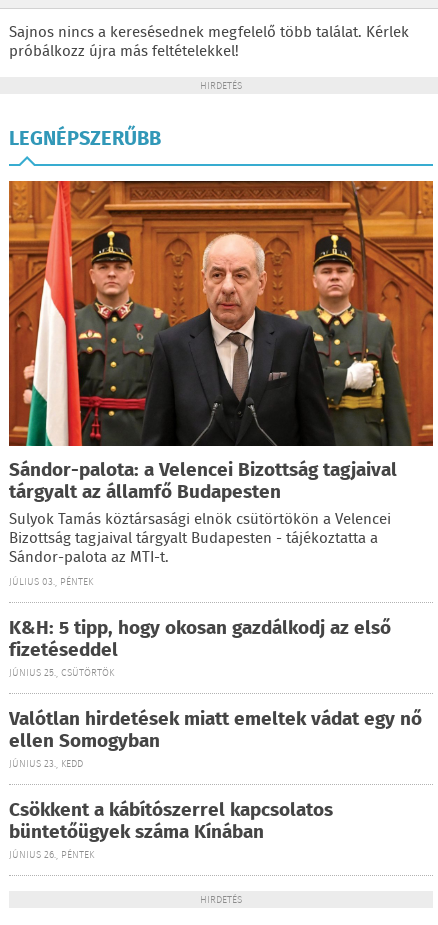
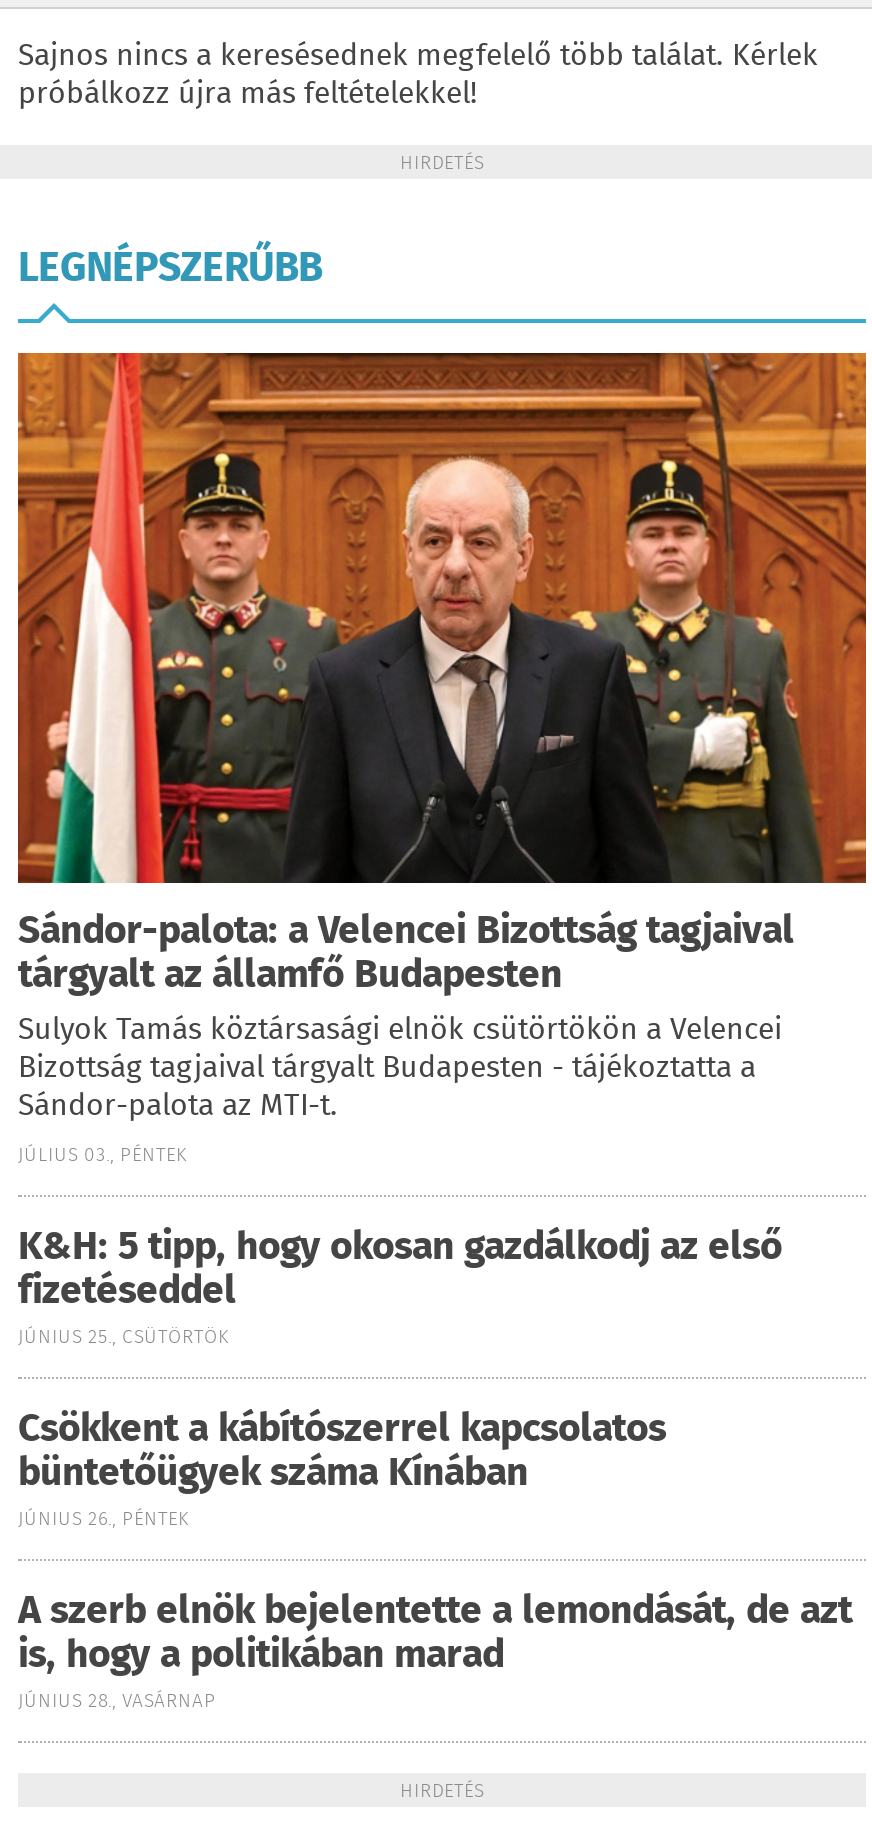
[9,705,422,772] Valótlan hirdetések miatt emeltek vádat egy nő | ellen Somogyban | JÚNIUS 23., KEDD -> none
moved [9,796,333,863] -> [18,1401,666,1535]: Csökkent a kábítószerrel kapcsolatos | büntetőügyek száma Kínában | JÚNIUS 26., PÉNTEK
none -> [18,1583,852,1717] A szerb elnök bejelentette a lemondását, de azt | is, hogy a politikában marad | JÚNIUS 28., VASÁRNAP

